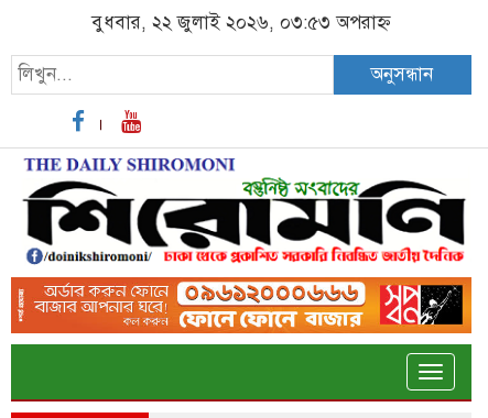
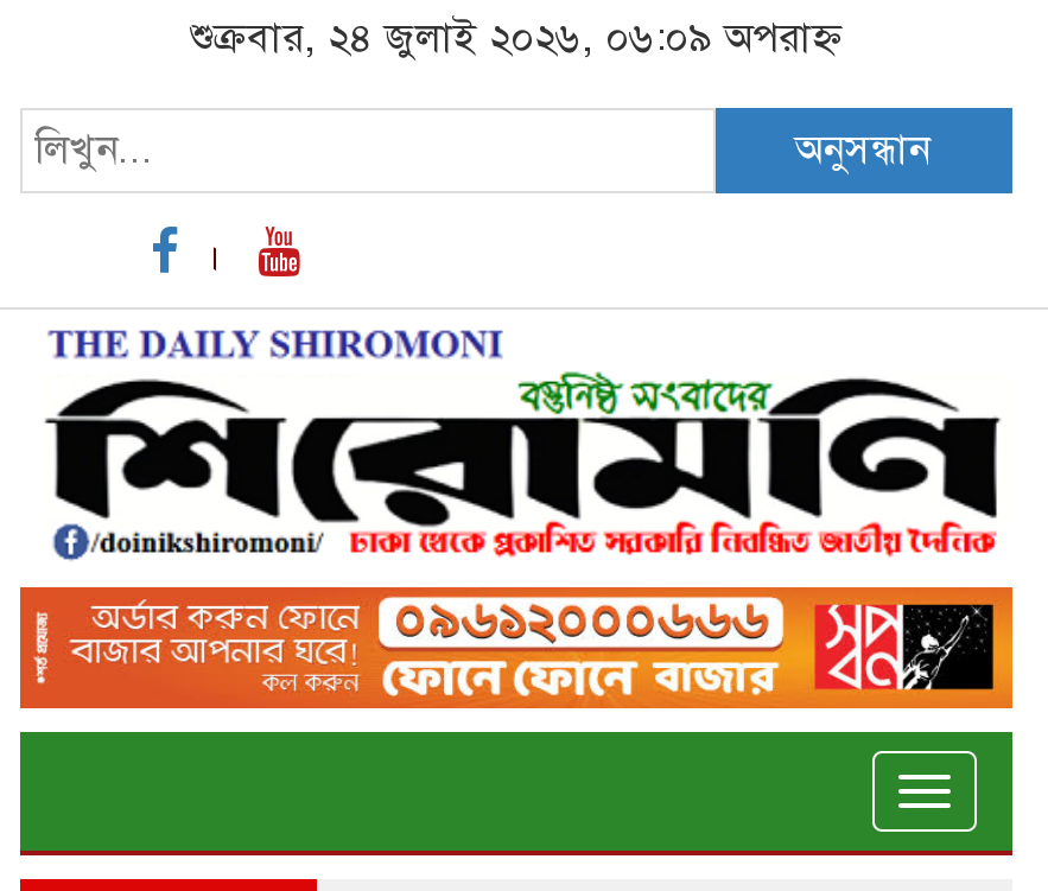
[91,11,391,34] বুধবার, ২২ জুলাই ২০২৬, ০৩:৫৩ অপরাহ্ন -> [190,13,843,63] শুক্রবার, ২৪ জুলাই ২০২৬, ০৬:০৯ অপরাহ্ন

